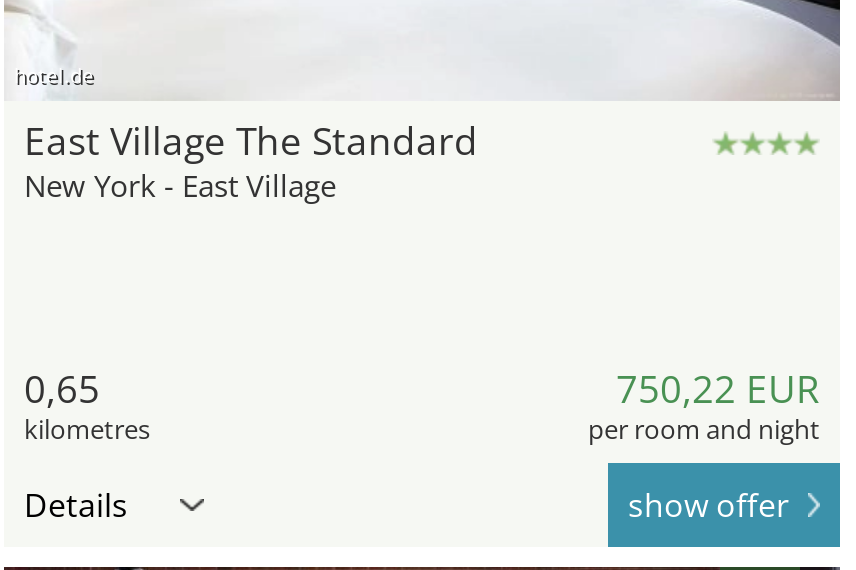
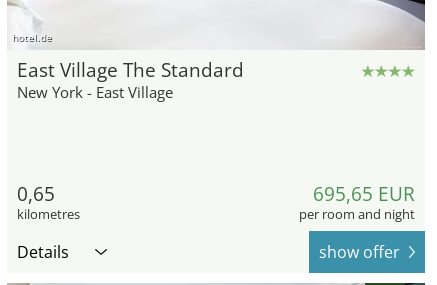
[616,362,820,414] 750,22 EUR -> [313,181,415,207] 695,65 EUR

